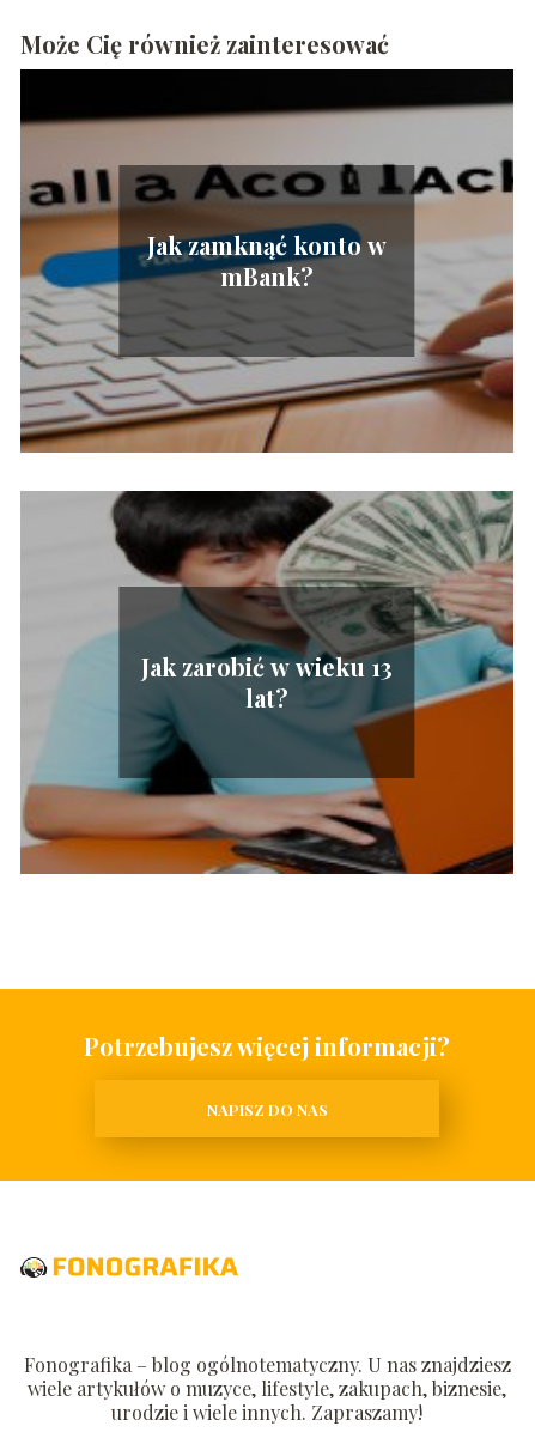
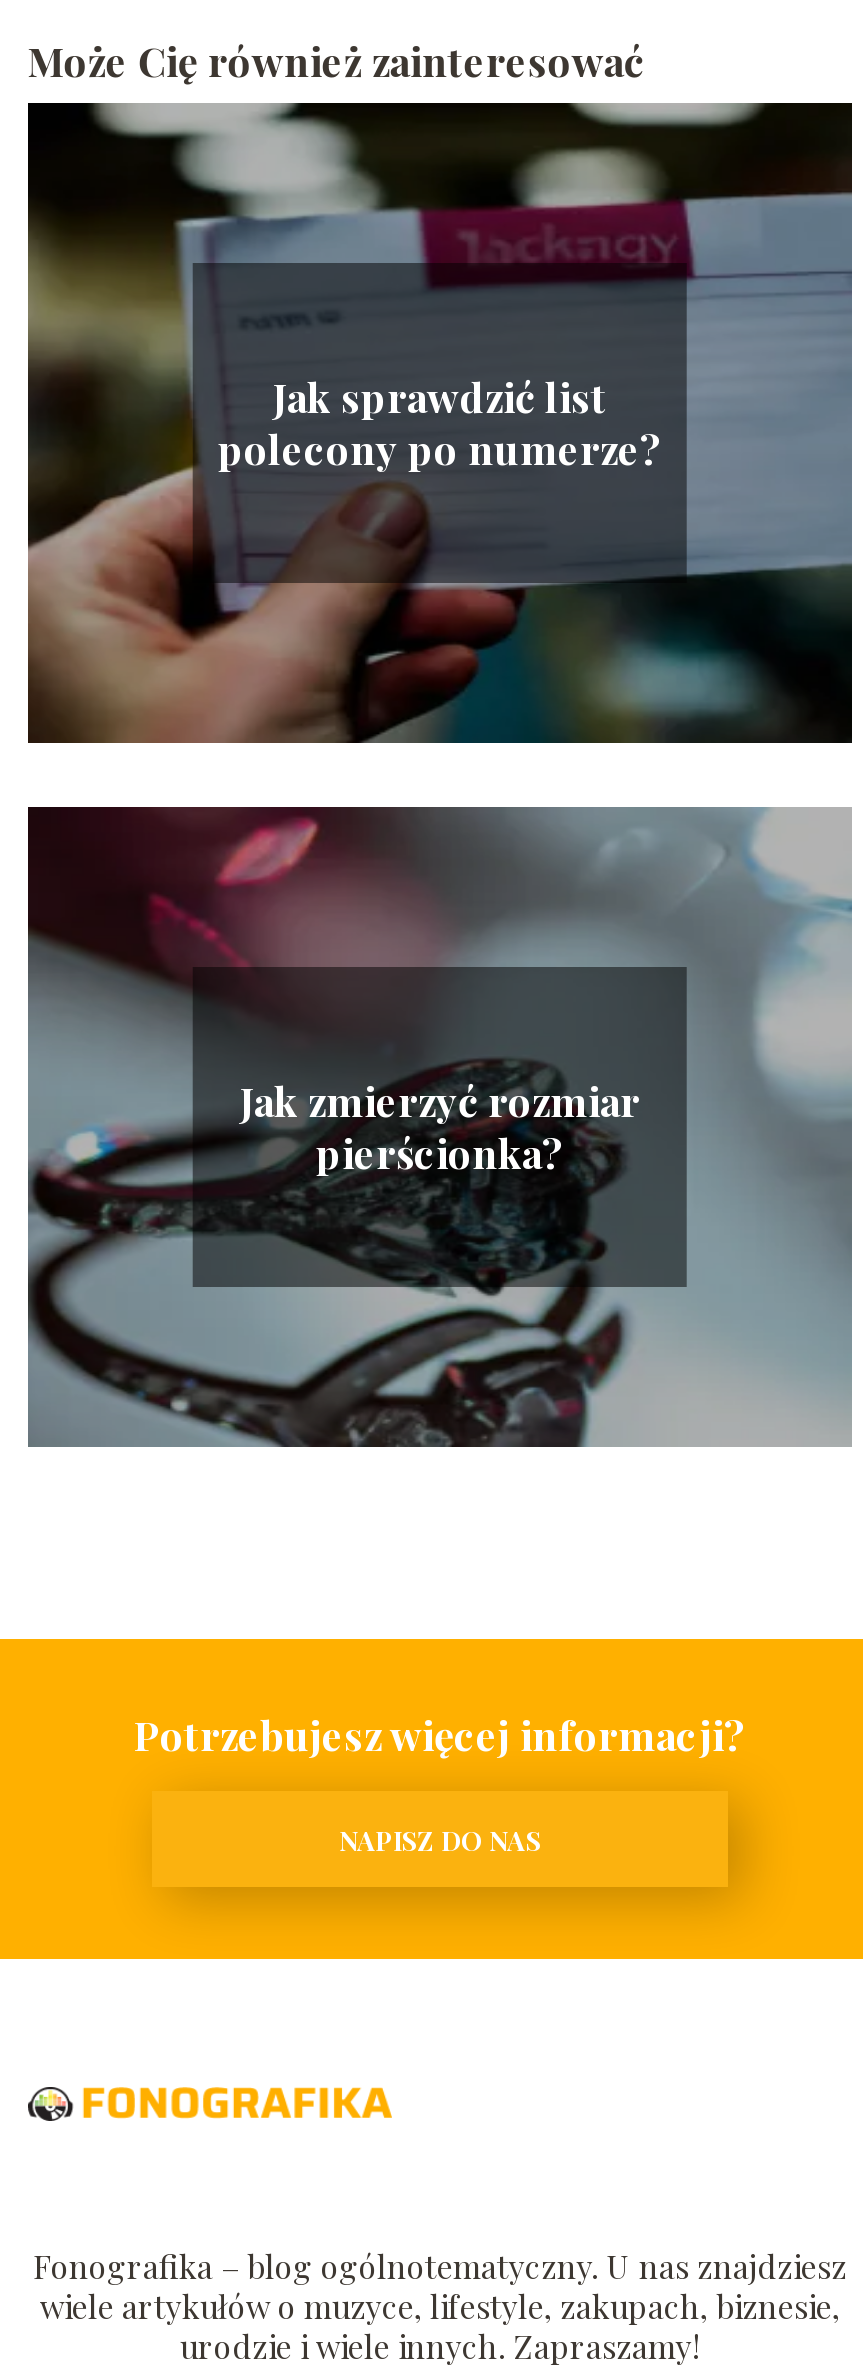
[19,69,515,454] [image] | Jak zamknąć konto w | mBank? -> [26,101,854,745] [image] | Jak sprawdzić list | polecony po numerze?
[20,491,515,875] [image] | Jak zarobić w wieku 13 | lat? -> [28,807,854,1449] [image] | Jak zmierzyć rozmiar | pierścionka?

